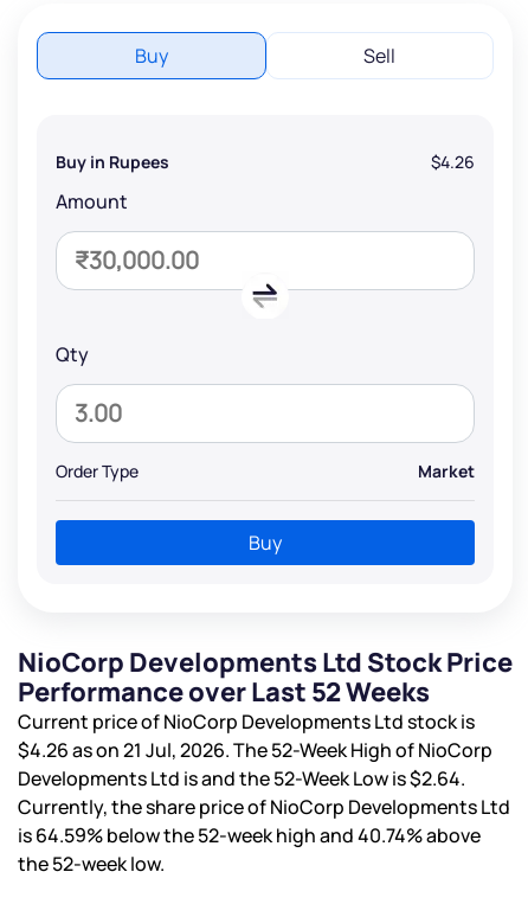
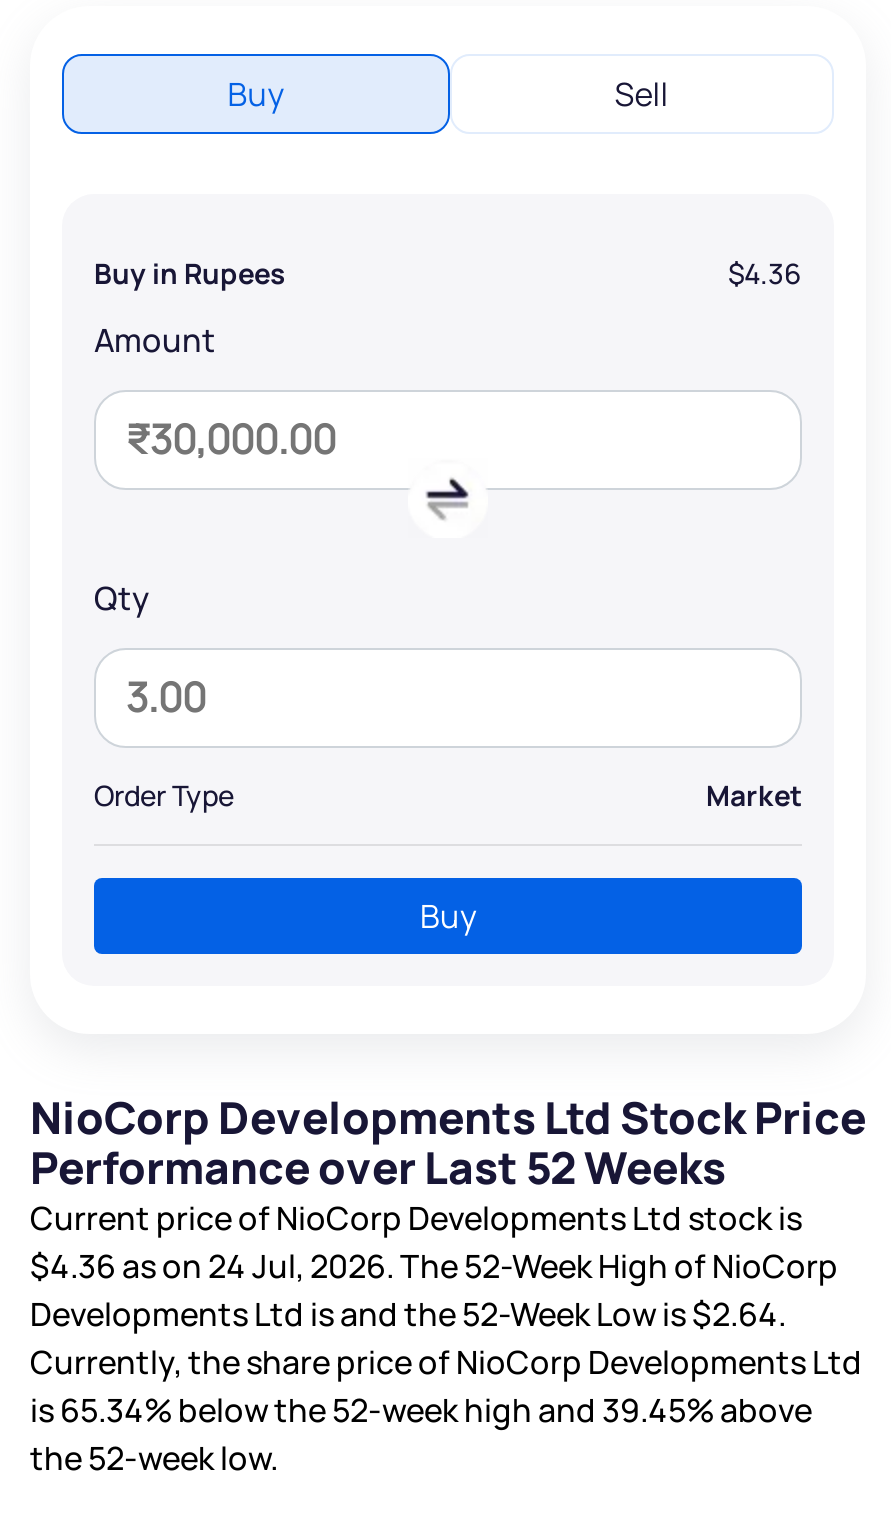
[431,150,475,172] $4.26 -> [728,253,802,291] $4.36
[18,736,492,762] $4.26 as on 21 Jul, 2026. The 52-Week High of NioCorp -> [30,1243,838,1287] $4.36 as on 24 Jul, 2026. The 52-Week High of NioCorp
[18,822,481,848] is 64.59% below the 52-week high and 40.74% above -> [30,1387,812,1431] is 65.34% below the 52-week high and 39.45% above

